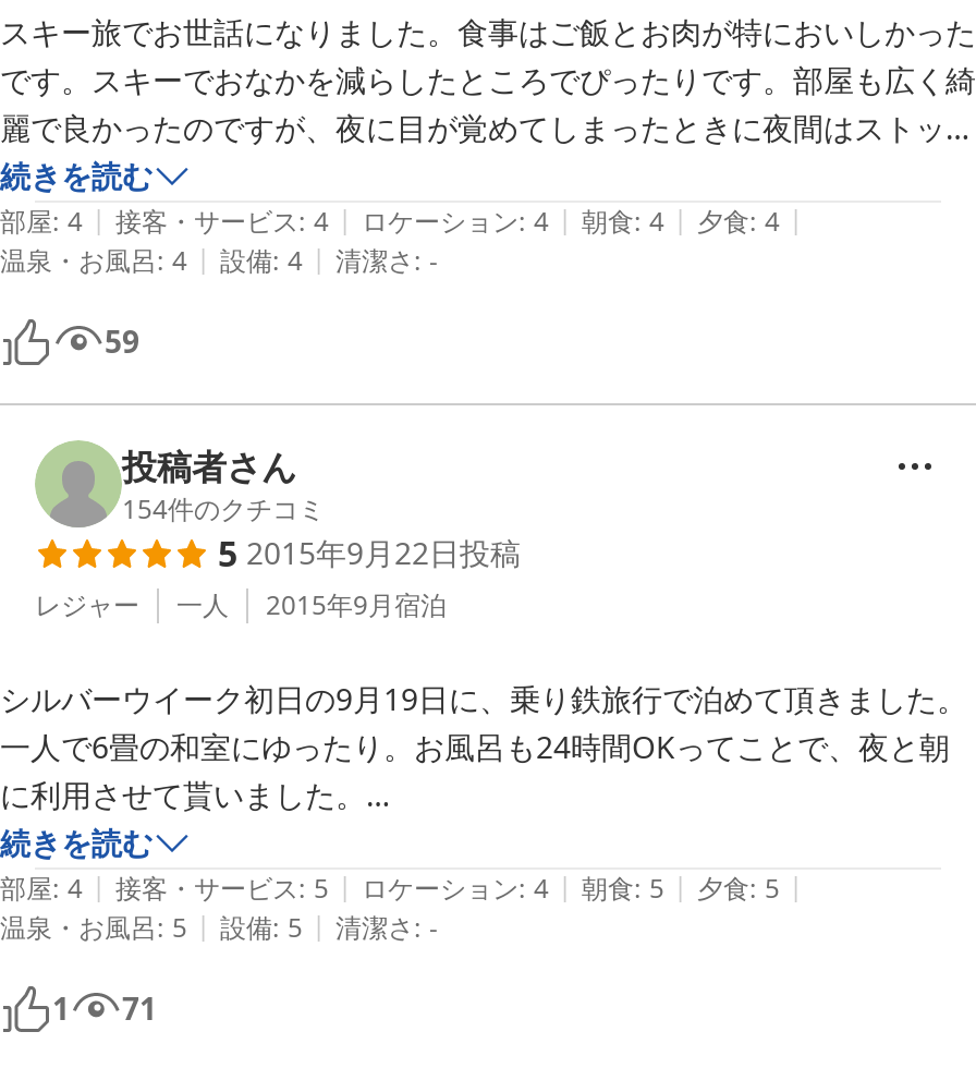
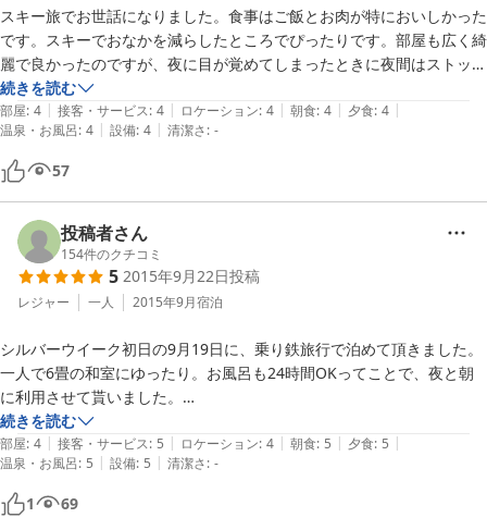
[105,320,139,362] 59 -> [52,160,70,181] 57
[52,987,157,1029] 1 71 -> [26,493,78,514] 1 69

